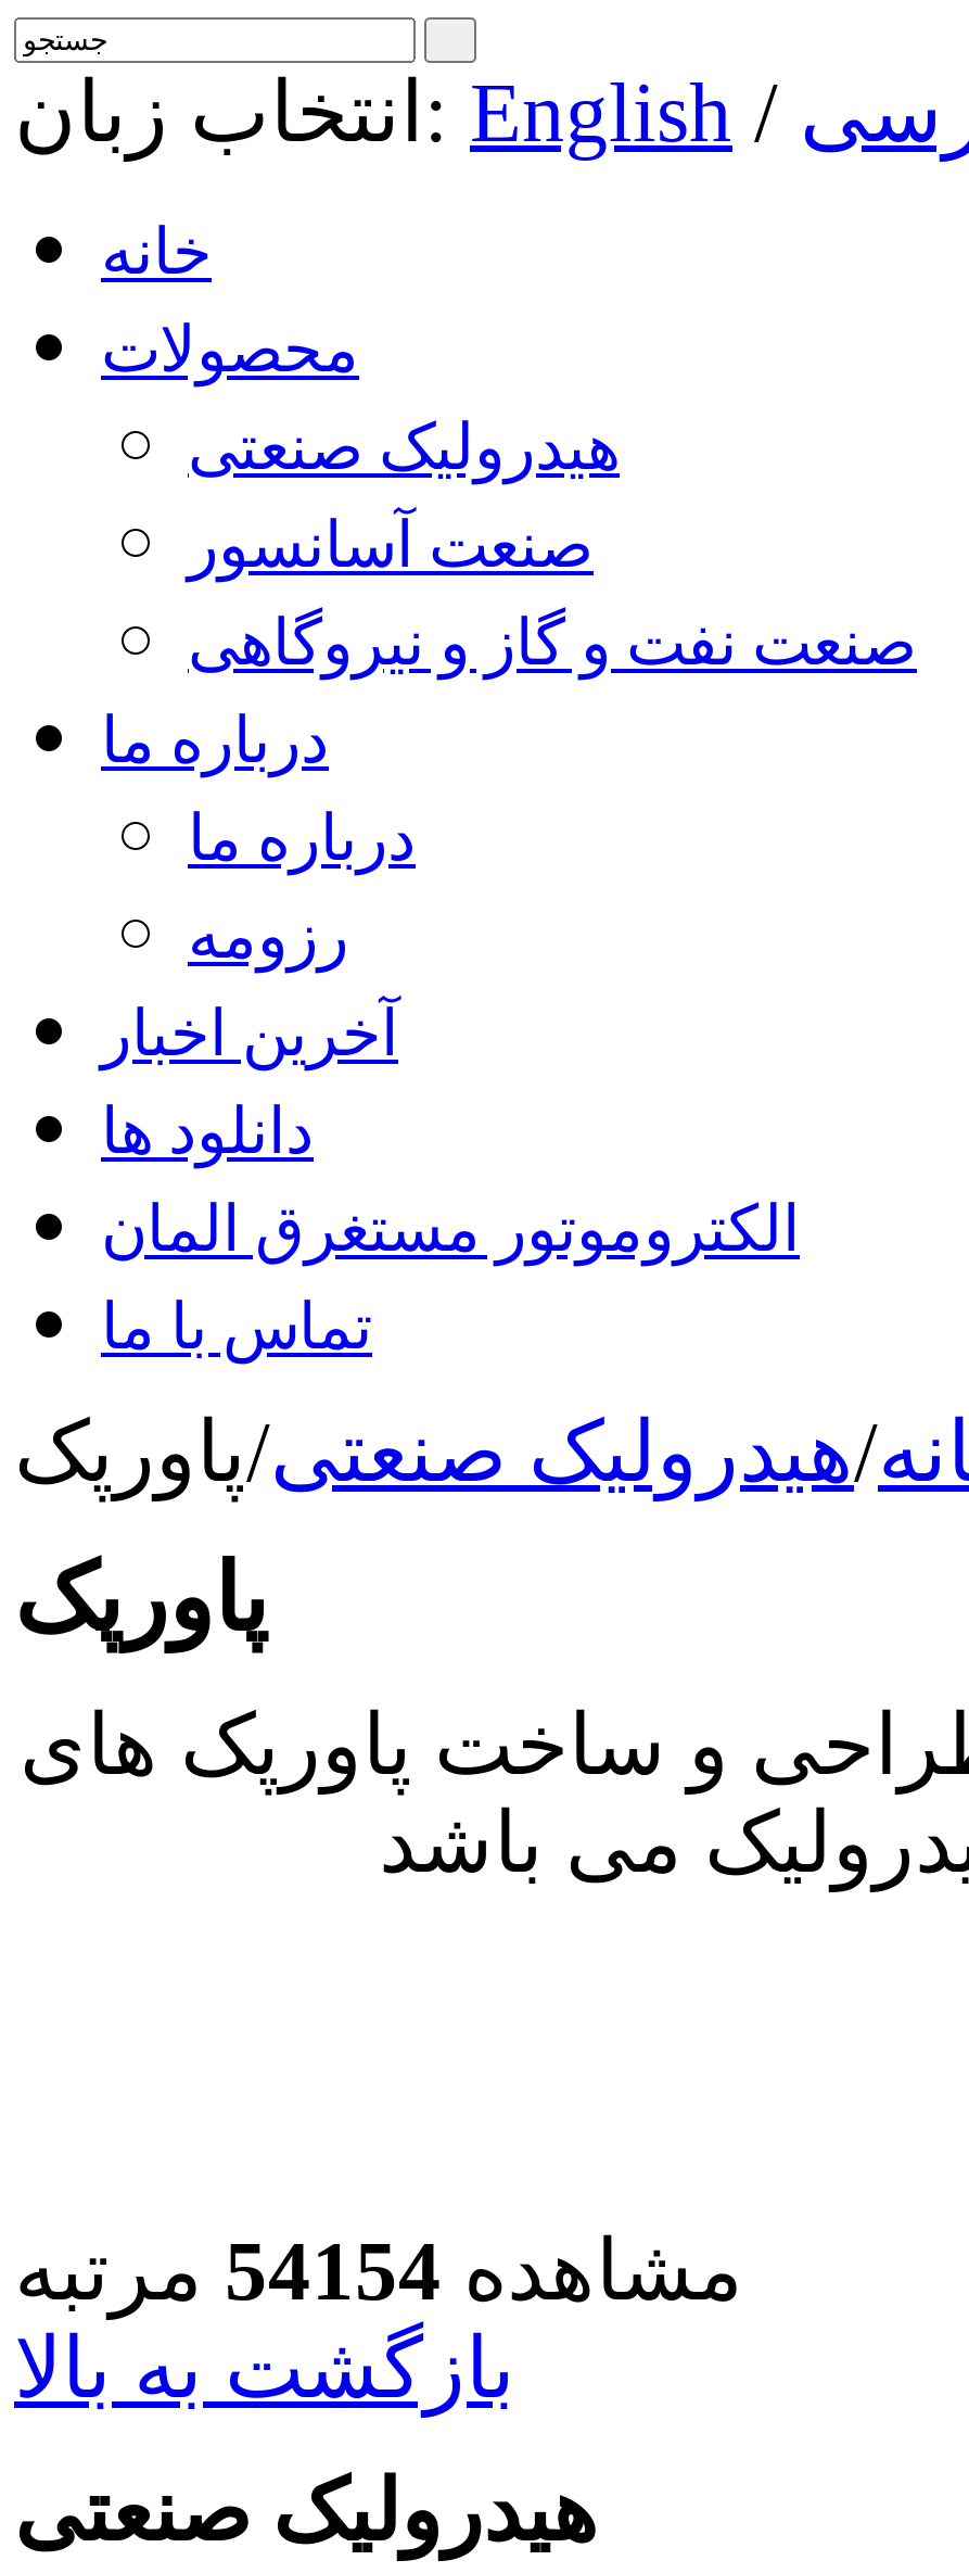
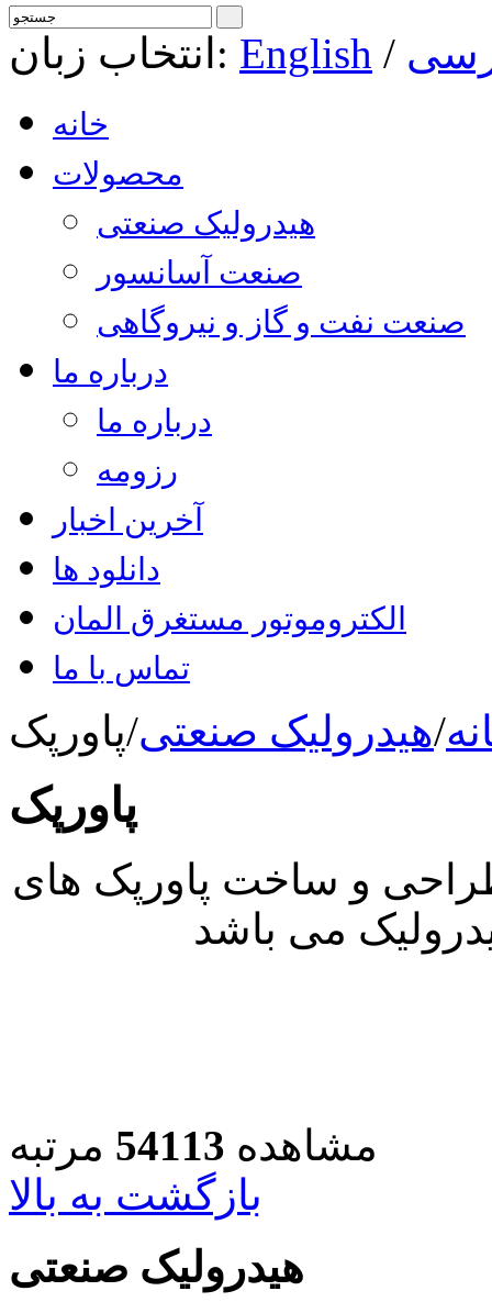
[14,2223,743,2316] مشاهده 54154 مرتبه -> [9,1122,378,1169] مشاهده 54113 مرتبه

